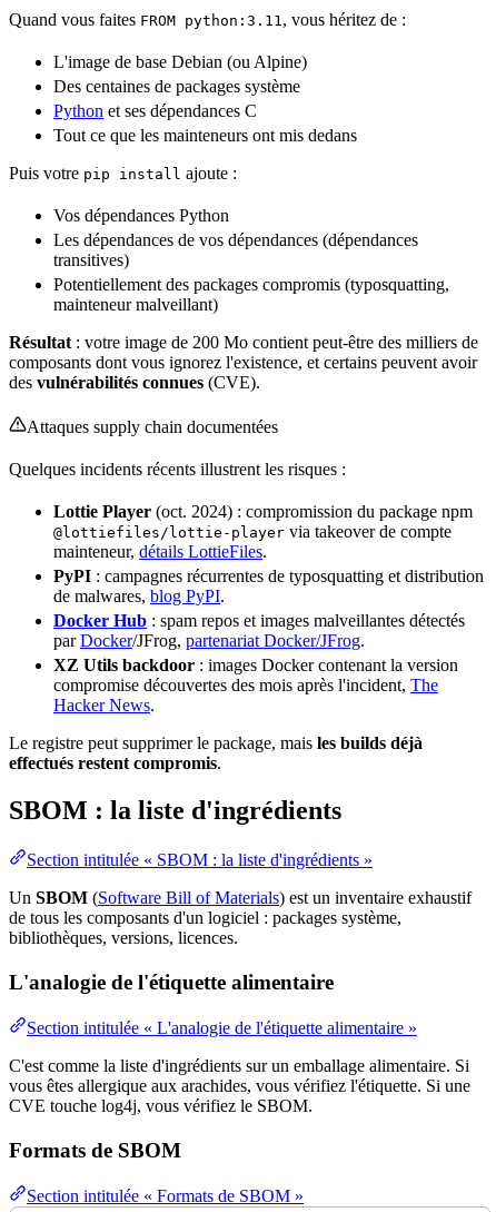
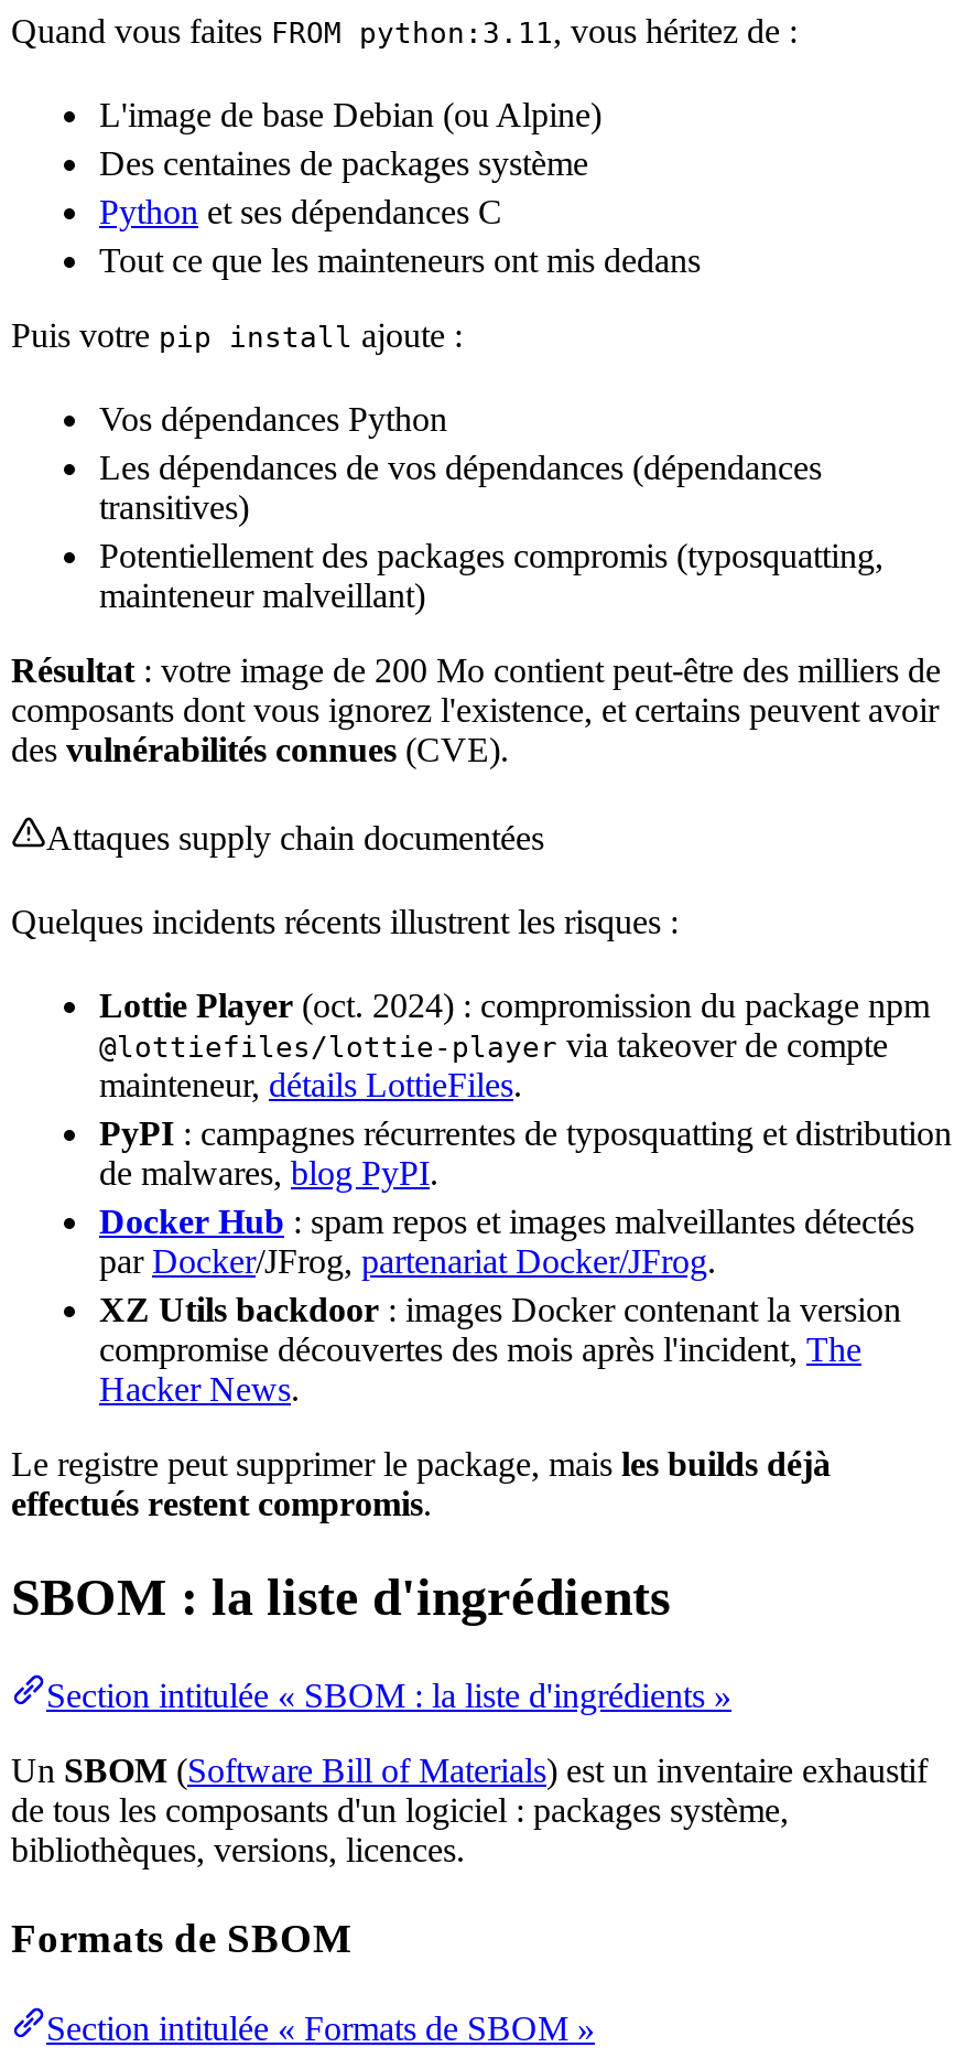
[9,971,470,1115] L'analogie de l'étiquette alimentaire | Section intitulée « L'analogie de l'étiquette alimentaire » | C'est comme la liste d'ingrédients sur un emballage alimentaire. Si | vous êtes allergique aux arachides, vous vérifiez l'étiquette. Si une | CVE touche log4j, vous vérifiez le SBOM. -> none

